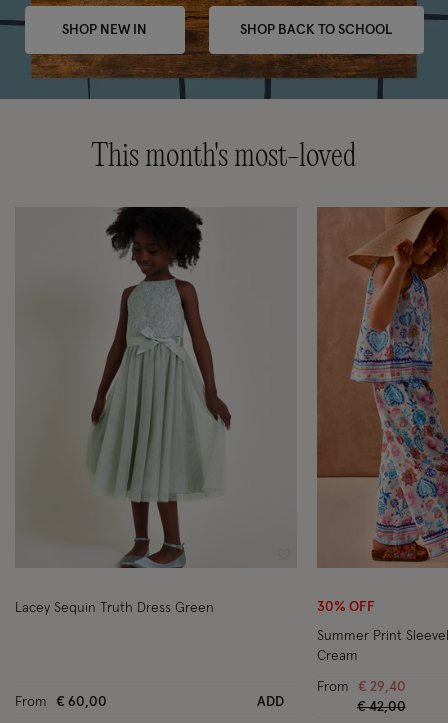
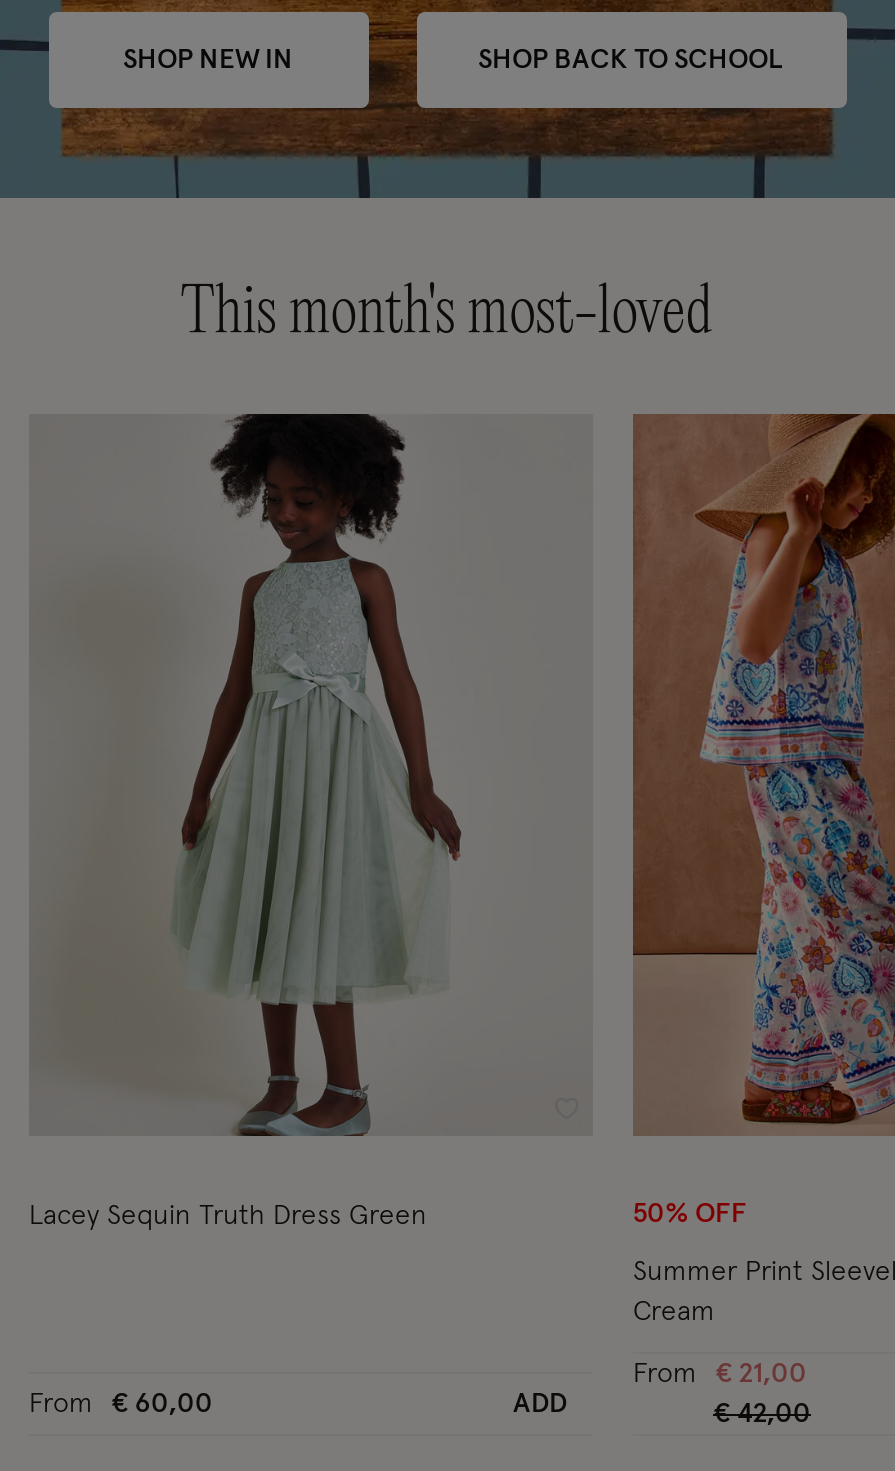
[317,600,375,614] 30% OFF -> [633,1200,747,1228] 50% OFF
[317,680,406,694] From € 29,40 -> [633,1360,807,1388] From € 21,00

